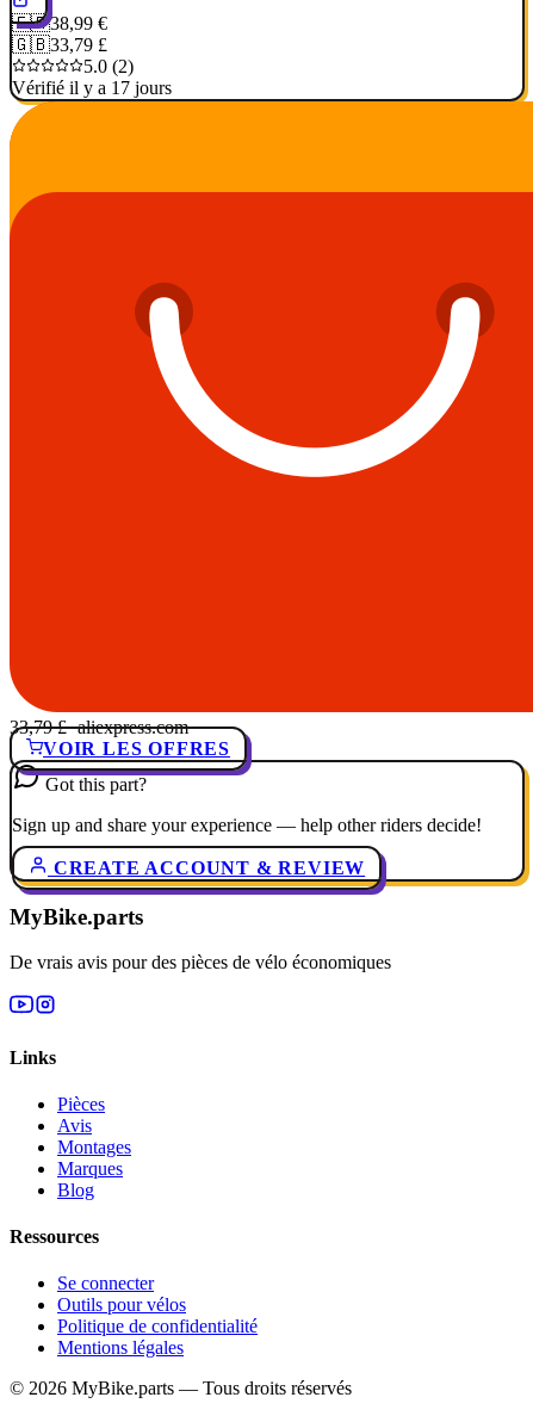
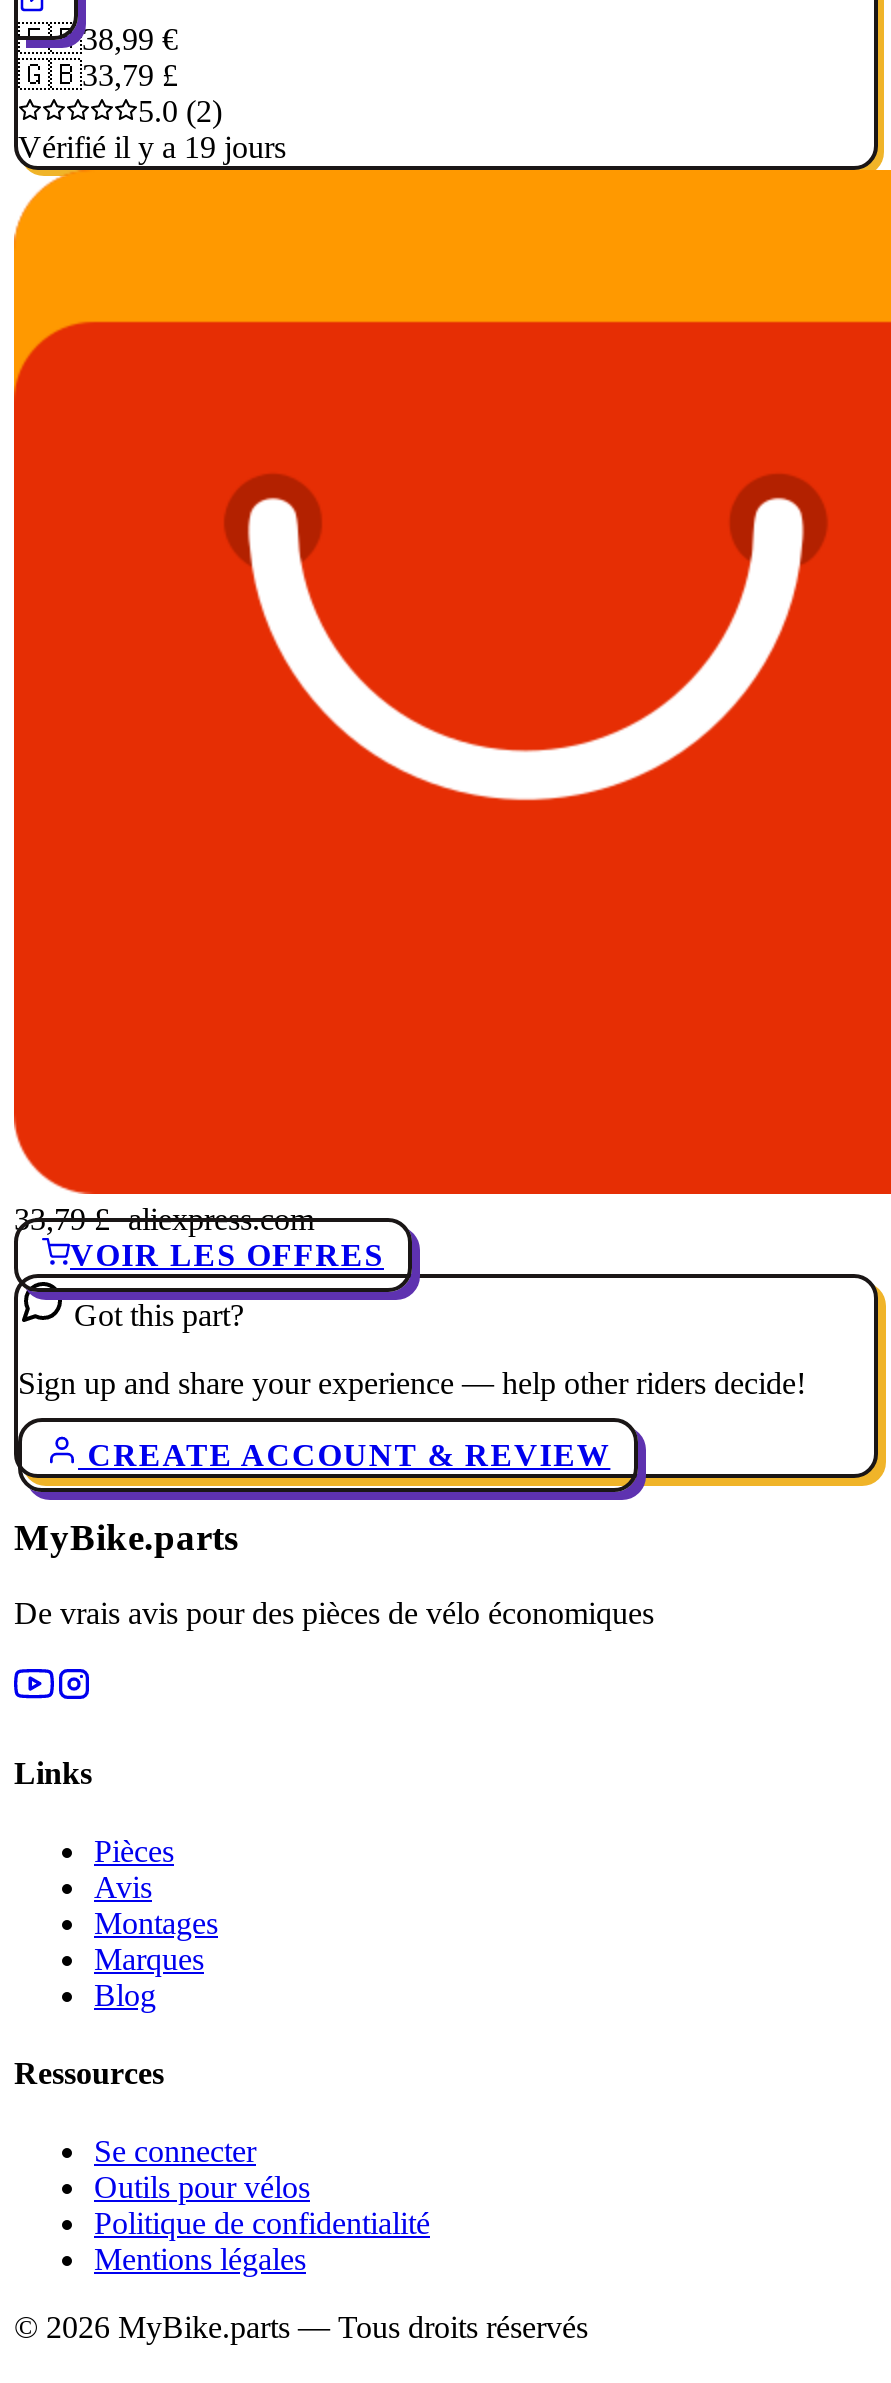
[12,77,172,98] Vérifié il y a 17 jours -> [18,130,286,164] Vérifié il y a 19 jours

